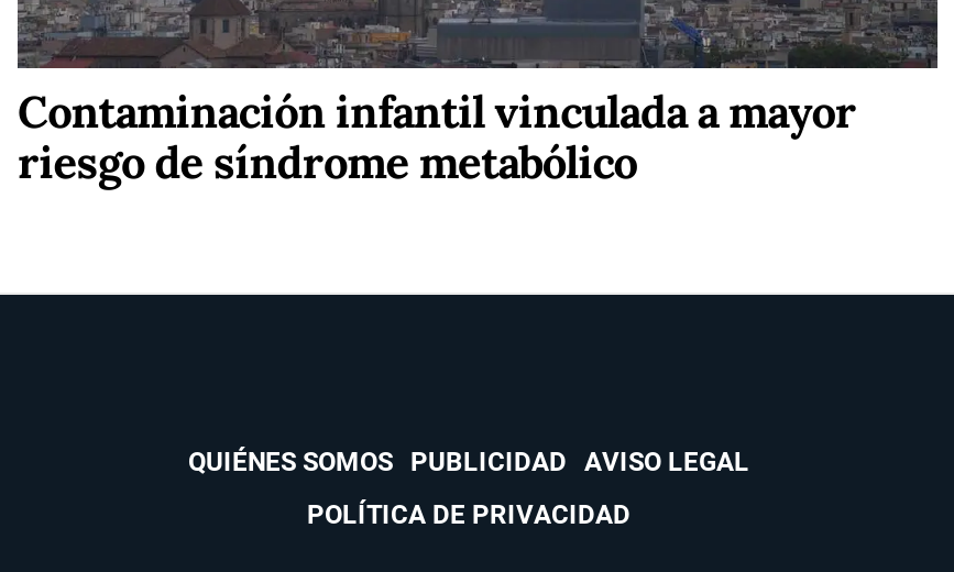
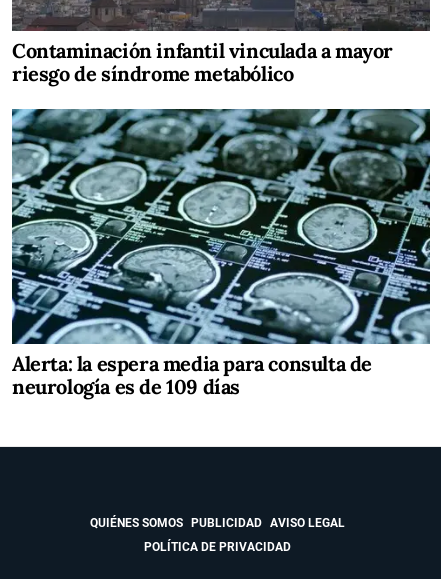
none -> [11,108,431,399] [image] | Alerta: la espera media para consulta de | neurología es de 109 días

